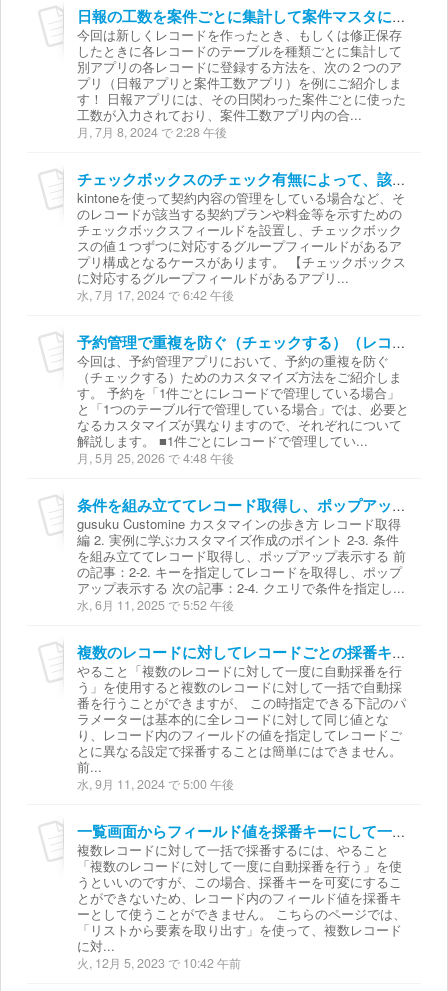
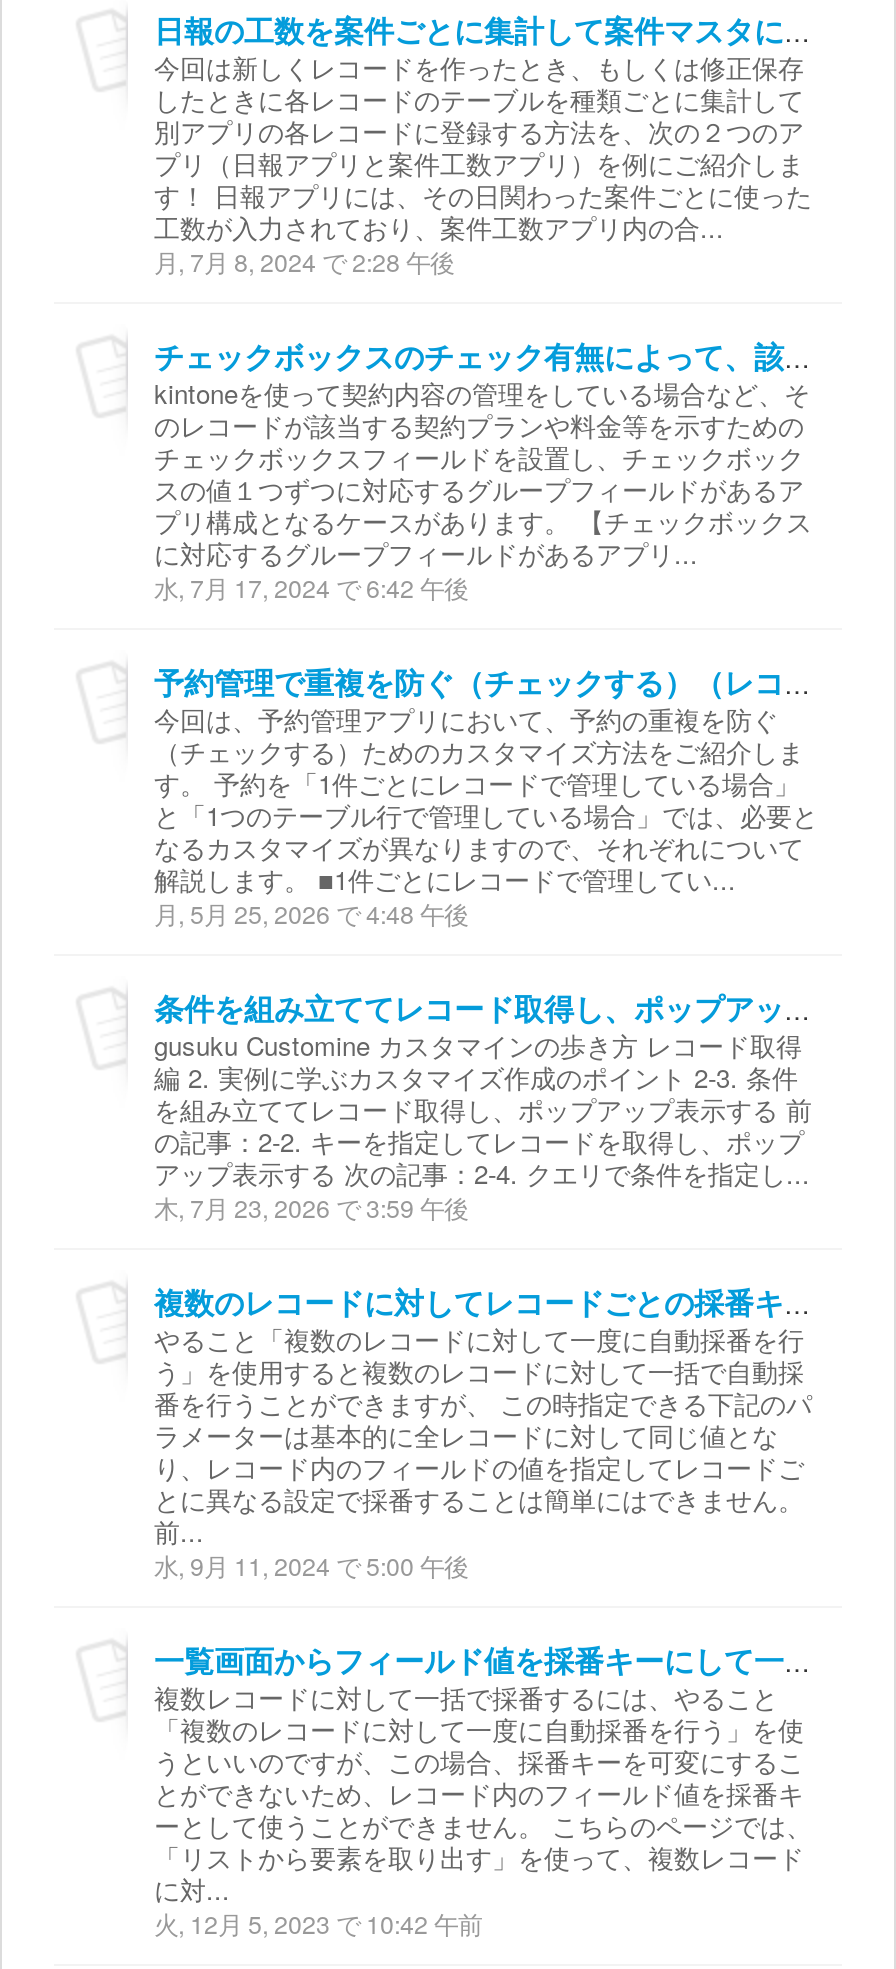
[77,596,234,614] 水, 6月 11, 2025 で 5:52 午後 -> [154,1189,468,1225] 木, 7月 23, 2026 で 3:59 午後

